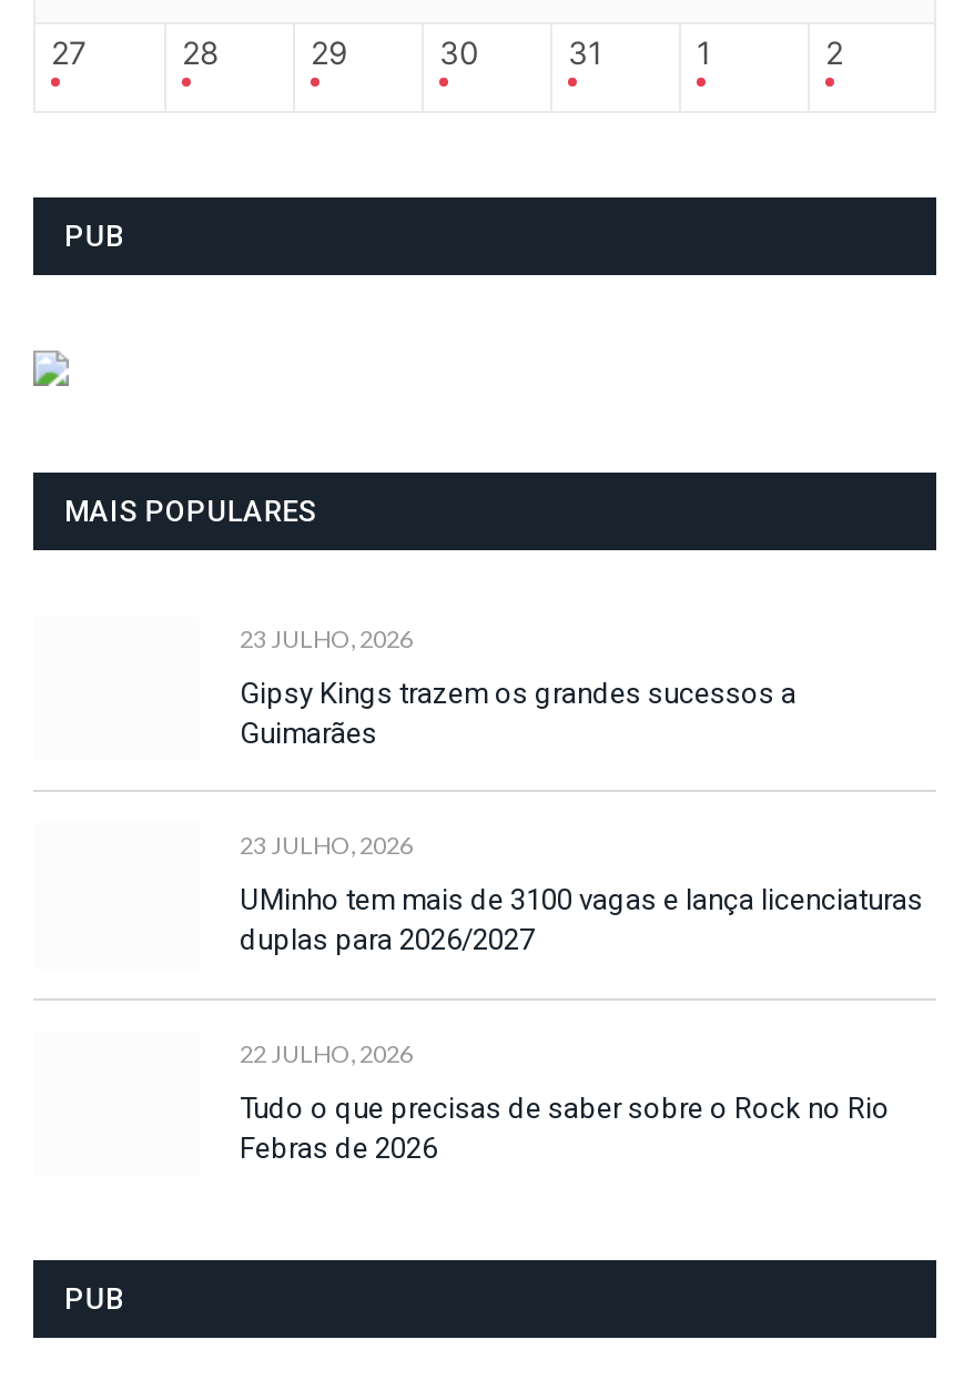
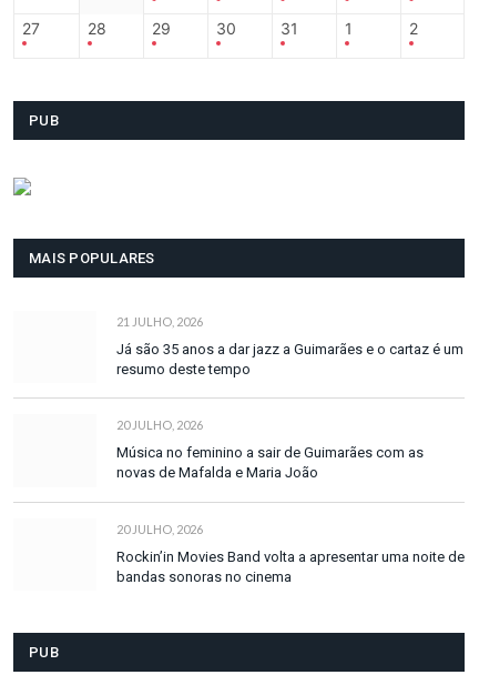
[240,623,413,652] 23 JULHO, 2026 -> [116,314,203,329] 21 JULHO, 2026
[240,677,797,750] Gipsy Kings trazem os grandes sucessos a | Guimarães -> [116,341,463,377] Já são 35 anos a dar jazz a Guimarães e o cartaz é um | resumo deste tempo
[240,830,413,859] 23 JULHO, 2026 -> [116,418,203,432] 20 JULHO, 2026
[240,883,923,957] UMinho tem mais de 3100 vagas e lança licenciaturas | duplas para 2026/2027 -> [116,444,424,481] Música no feminino a sair de Guimarães com as | novas de Mafalda e Maria João
[240,1037,413,1066] 22 JULHO, 2026 -> [116,521,203,536] 20 JULHO, 2026
[240,1090,890,1164] Tudo o que precisas de saber sobre o Rock no Rio | Febras de 2026 -> [116,548,465,585] Rockin’in Movies Band volta a apresentar uma noite de | bandas sonoras no cinema

